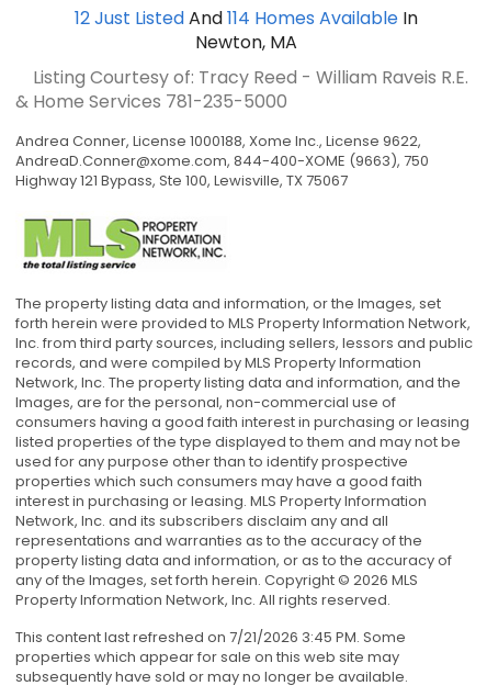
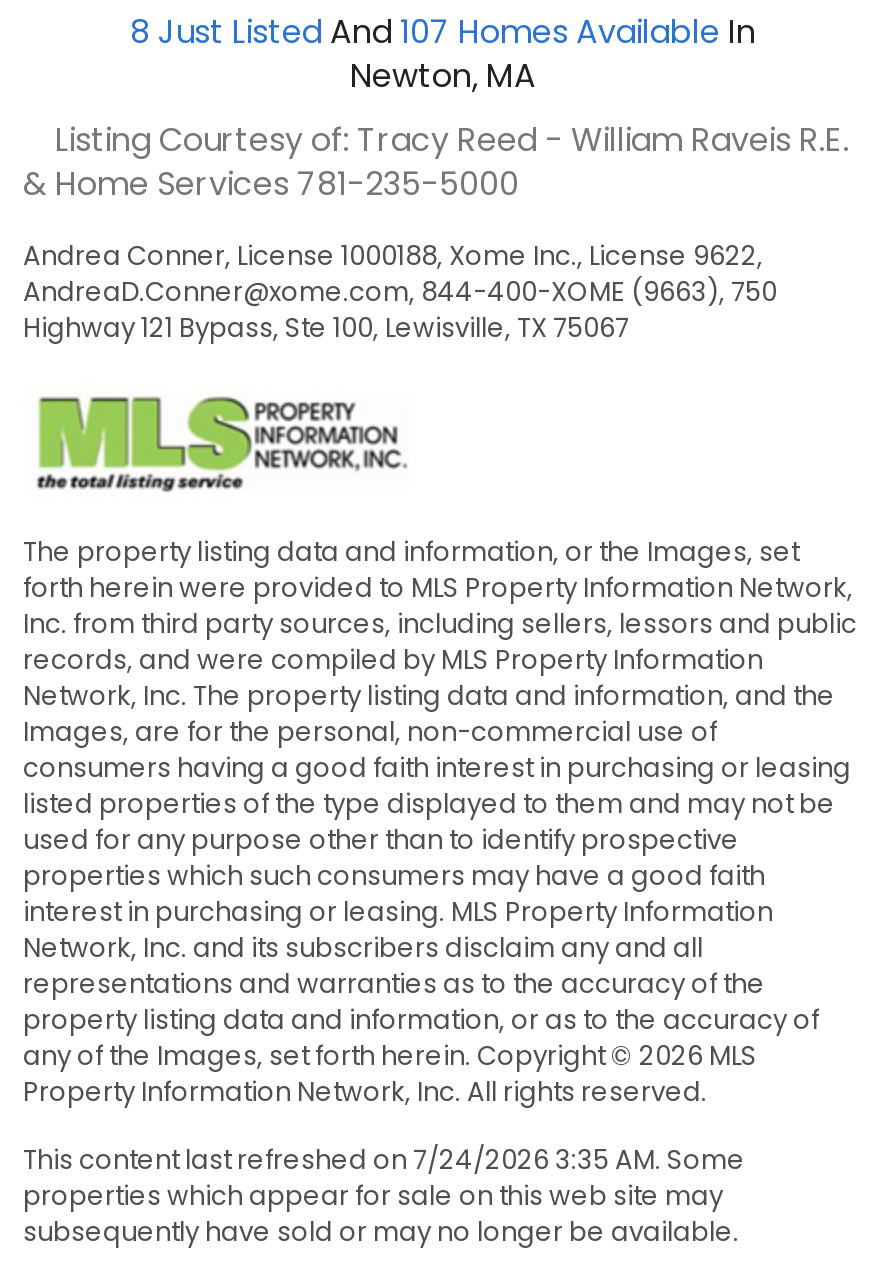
[74,5,417,31] 12 Just Listed And 114 Homes Available In -> [130,9,756,55] 8 Just Listed And 107 Homes Available In
[15,627,406,648] This content last refreshed on 7/21/2026 3:45 PM. Some -> [23,1141,745,1179] This content last refreshed on 7/24/2026 3:35 AM. Some

